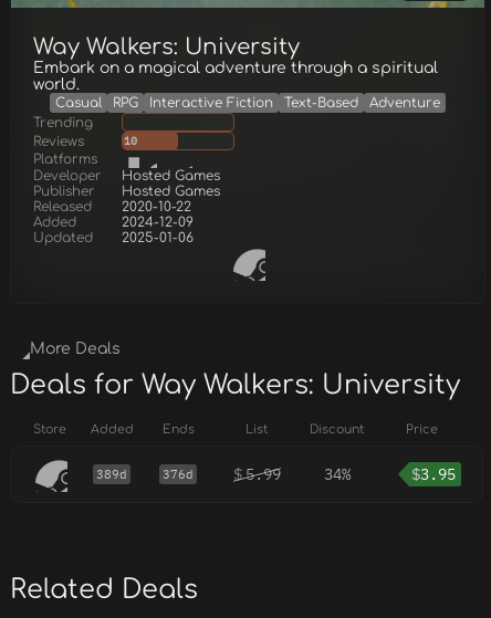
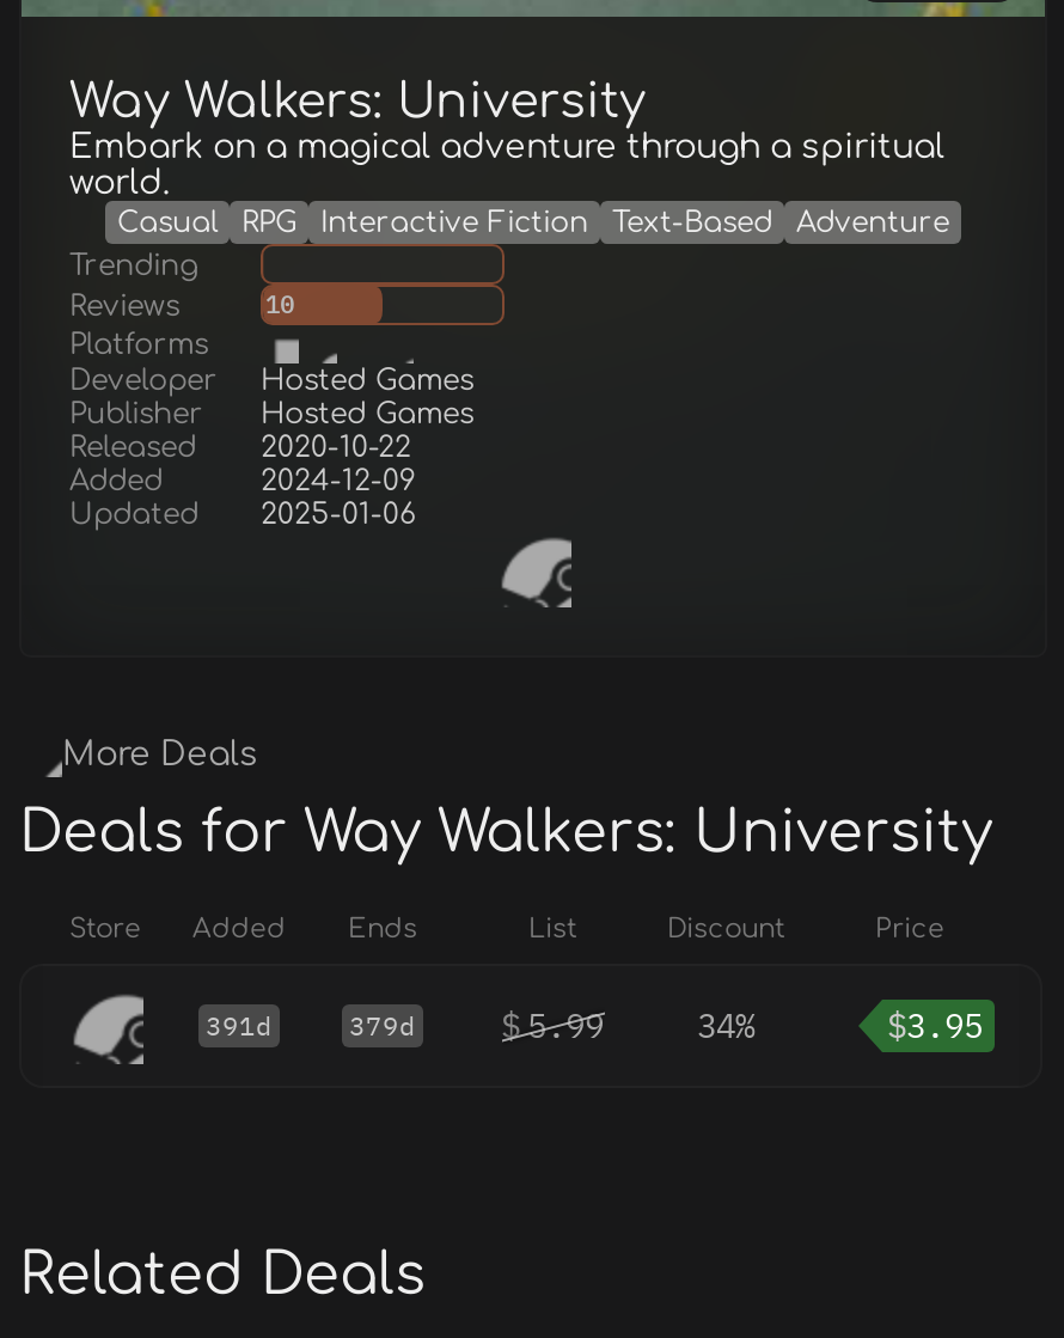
[96,467,194,482] 389d | 376d -> [206,1009,416,1043] 391d | 379d

